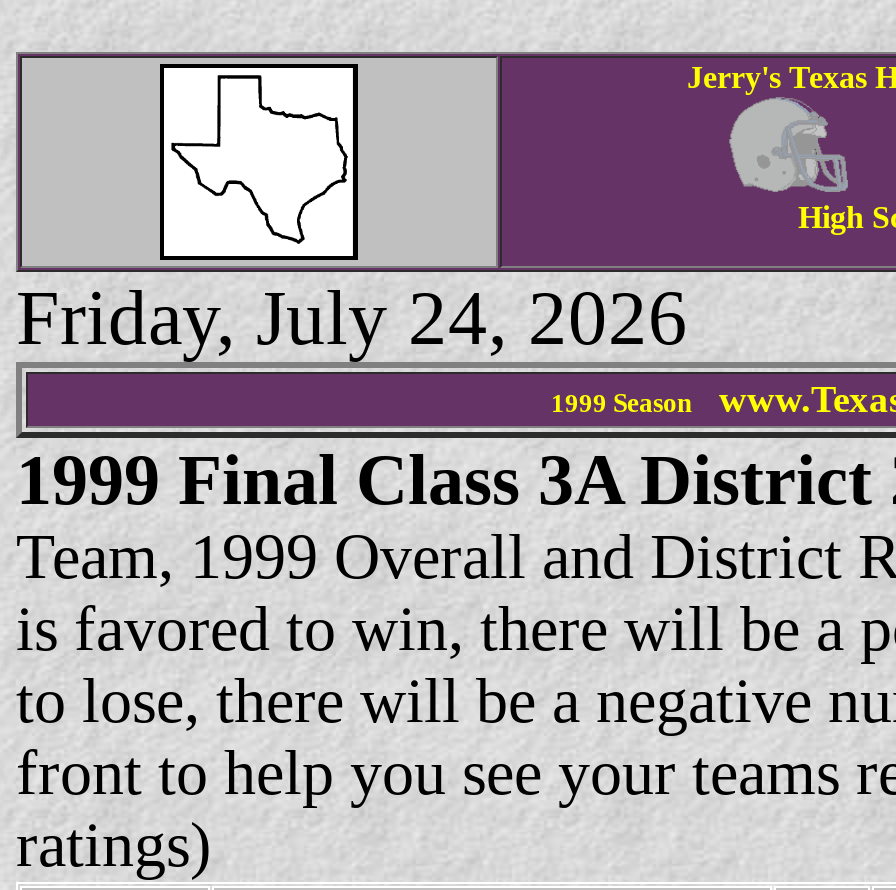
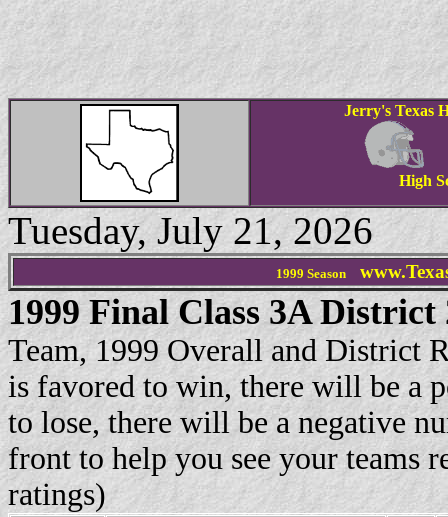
[16,274,688,360] Friday, July 24, 2026 -> [8,209,373,252] Tuesday, July 21, 2026

